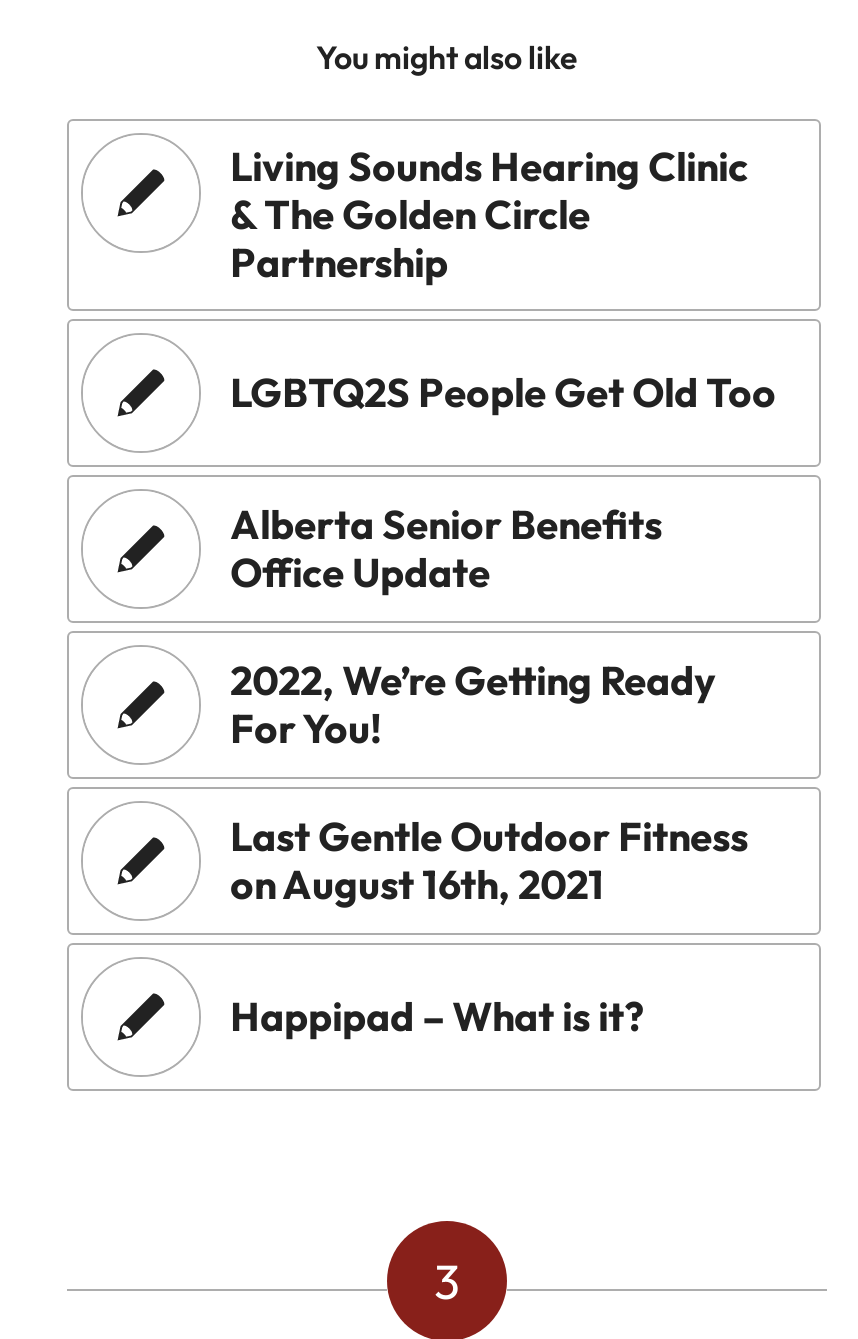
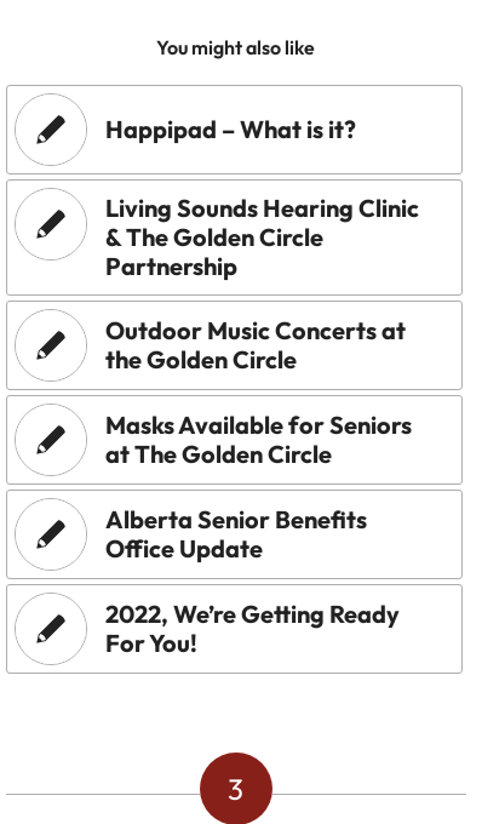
moved [230,142,748,288] -> [105,193,419,281]: Living Sounds Hearing Clinic | & The Golden Circle | Partnership
[230,368,776,418] LGBTQ2S People Get Old Too -> [105,315,411,469] Outdoor Music Concerts at | the Golden Circle | Masks Available for Seniors | at The Golden Circle
moved [230,500,716,754] -> [105,504,399,658]: Alberta Senior Benefits | Office Update | 2022, We’re Getting Ready | For You!
[230,812,748,910] Last Gentle Outdoor Fitness | on August 16th, 2021 -> none
moved [230,992,644,1042] -> [105,114,356,145]: Happipad – What is it?

